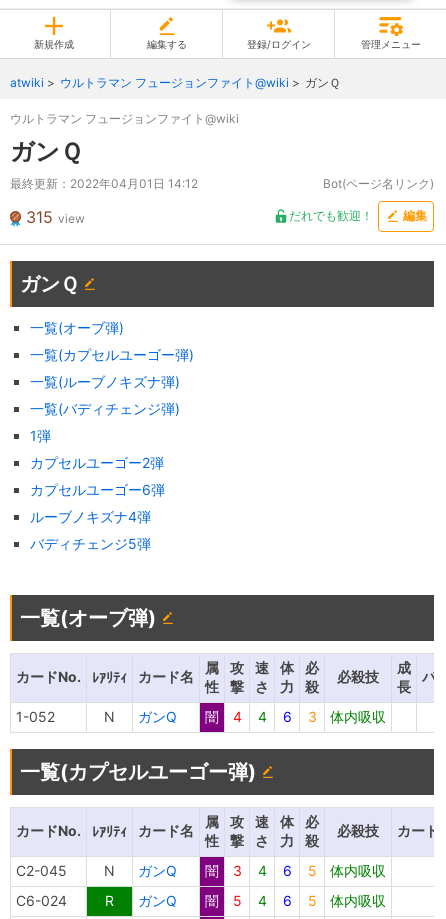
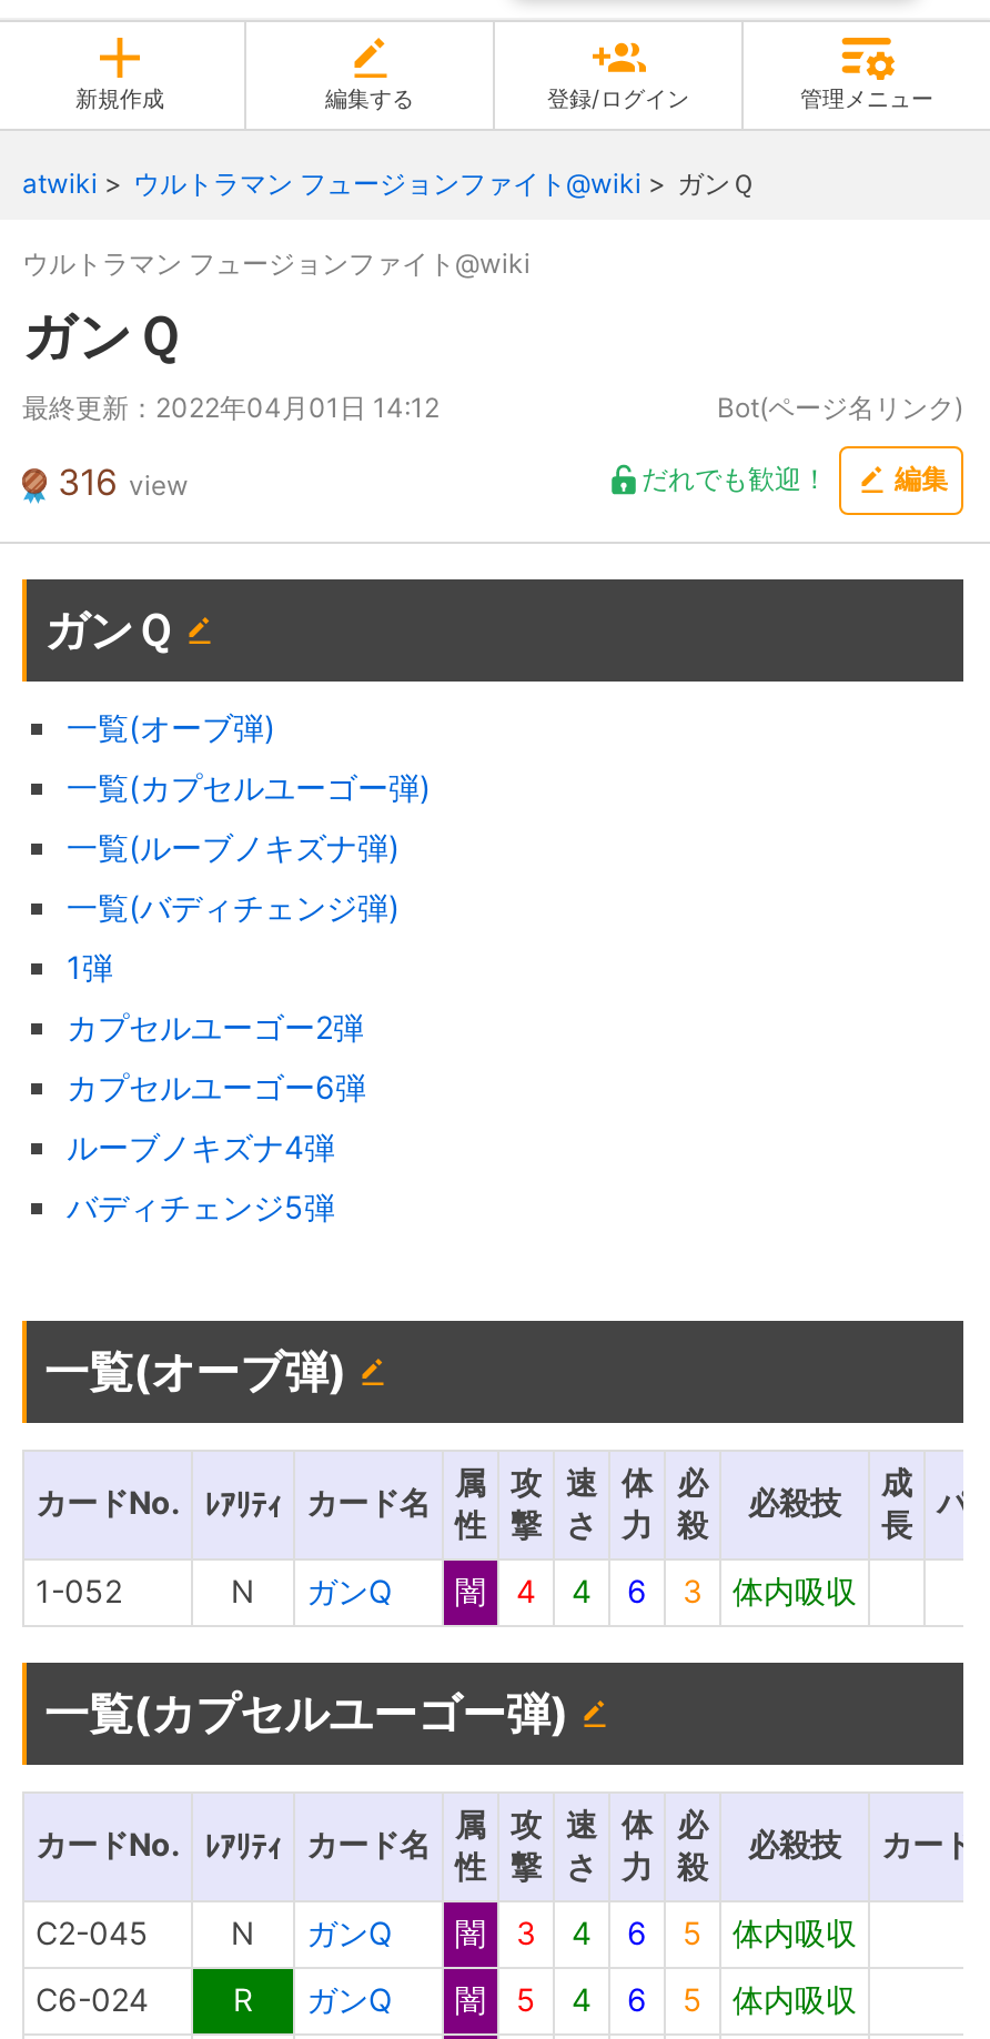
[26,206,85,226] 315 view -> [58,458,189,503] 316 view

